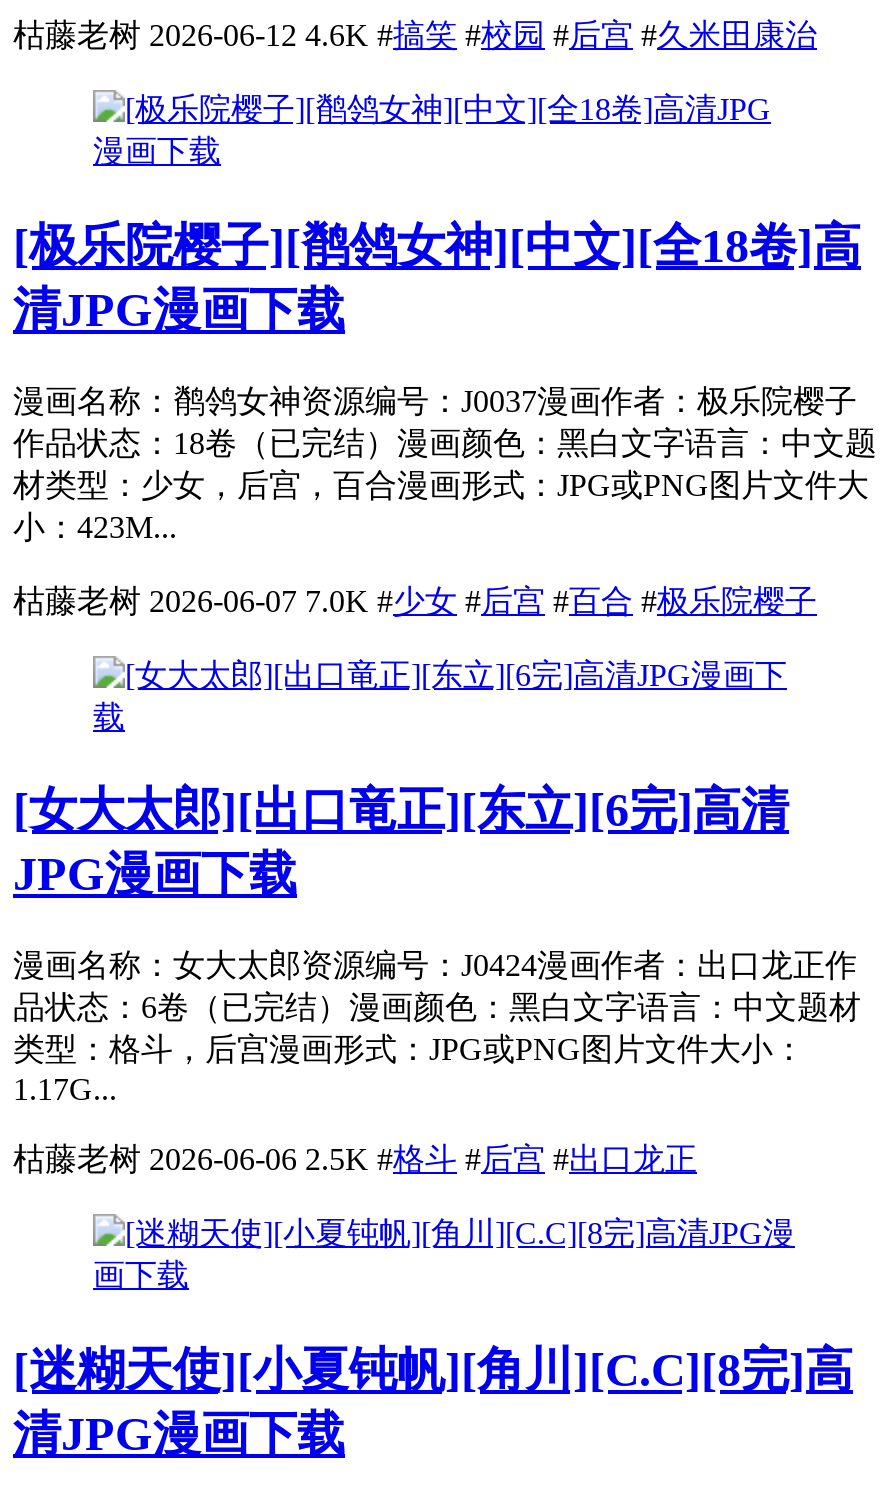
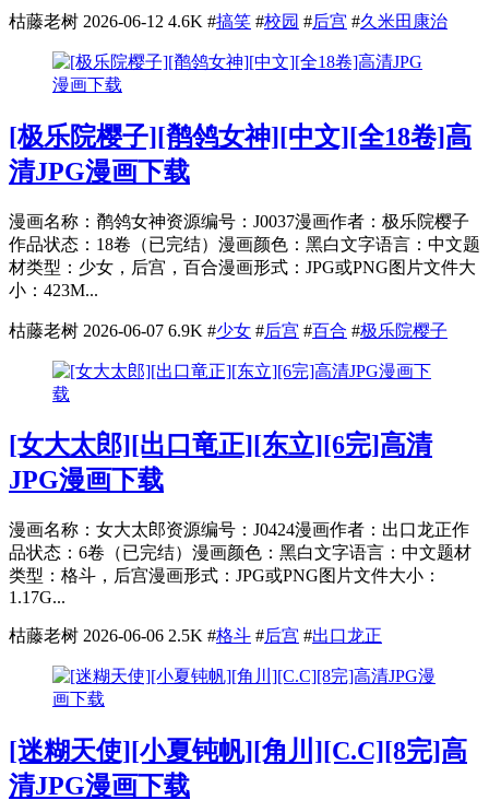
[13,583,817,617] 枯藤老树 2026-06-07 7.0K #少女#后宫#百合#极乐院樱子 -> [9,321,448,339] 枯藤老树 2026-06-07 6.9K #少女#后宫#百合#极乐院樱子

